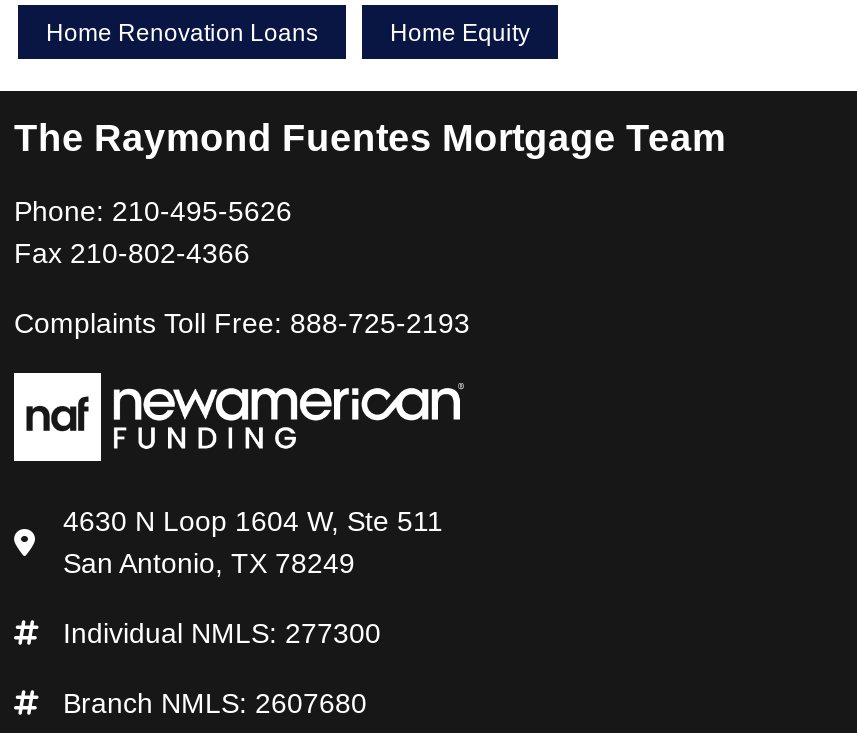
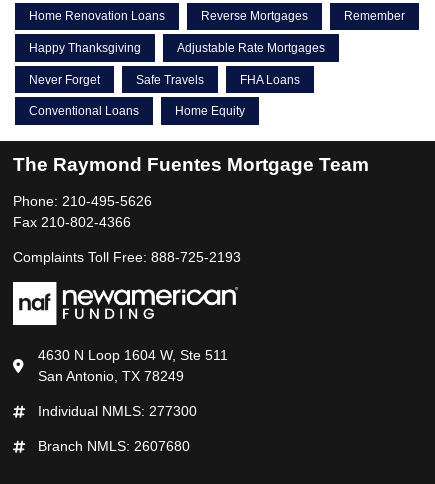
none -> [29,9,405,118] Reverse Mortgages | Remember | Happy Thanksgiving | Adjustable Rate Mortgages | Never Forget | Safe Travels | FHA Loans | Conventional Loans

